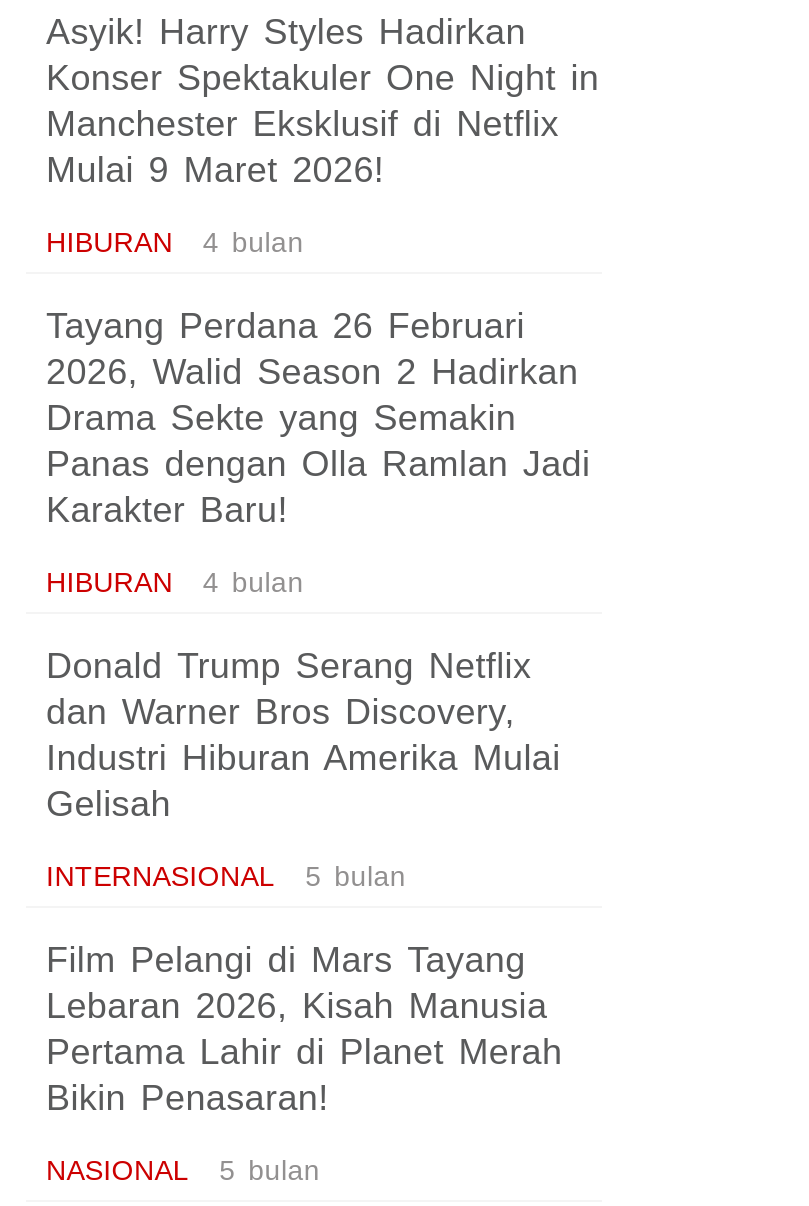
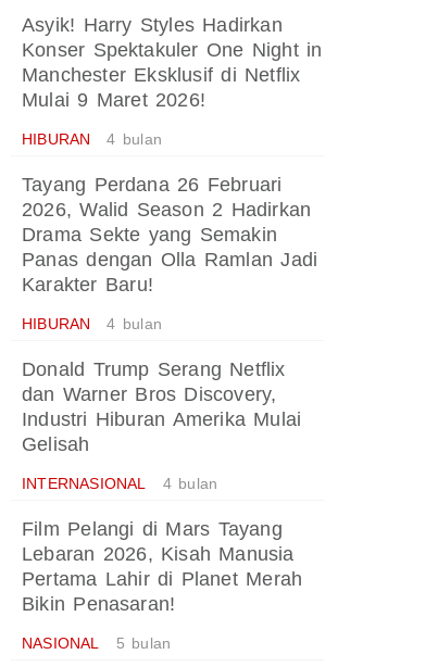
[46,860,406,892] INTERNASIONAL 5 bulan -> [22,475,217,492] INTERNASIONAL 4 bulan

